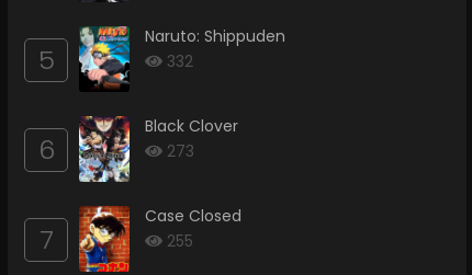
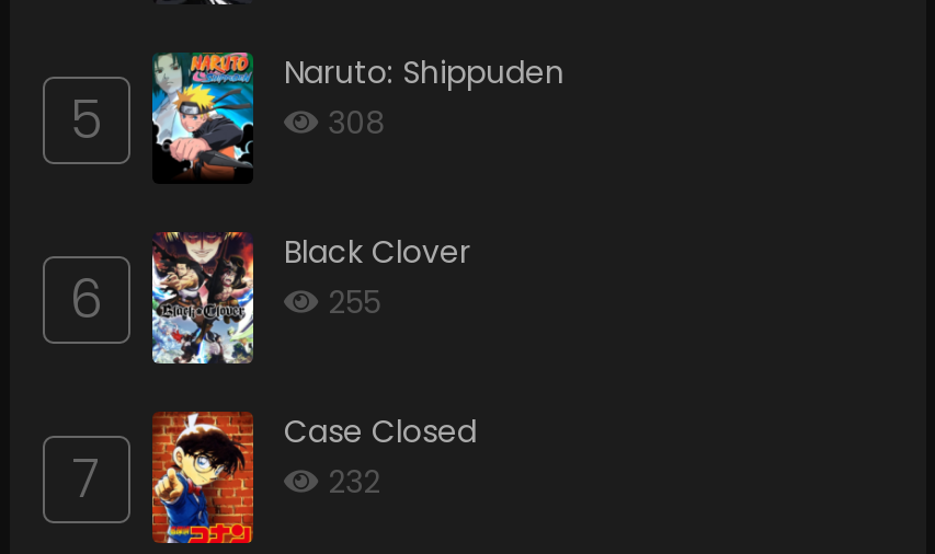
[167,51,193,73] 332 -> [328,102,385,145] 308
[167,141,194,163] 273 -> [328,281,380,325] 255
[167,231,193,252] 255 -> [328,461,380,505] 232

